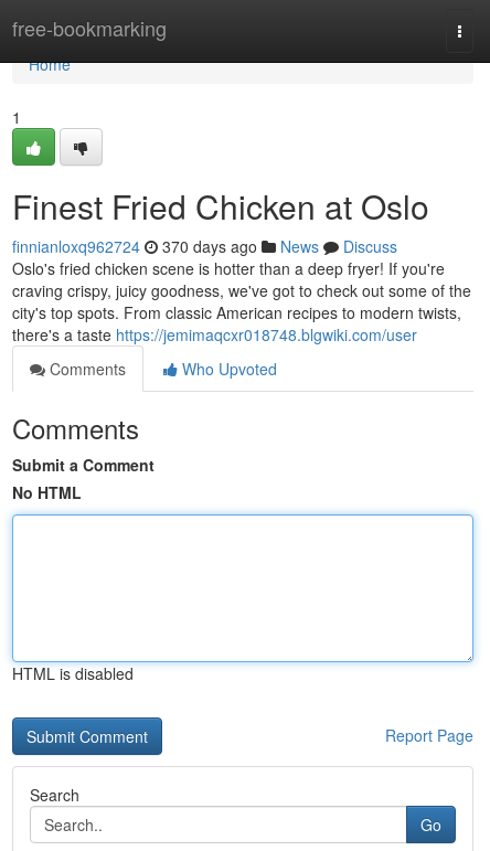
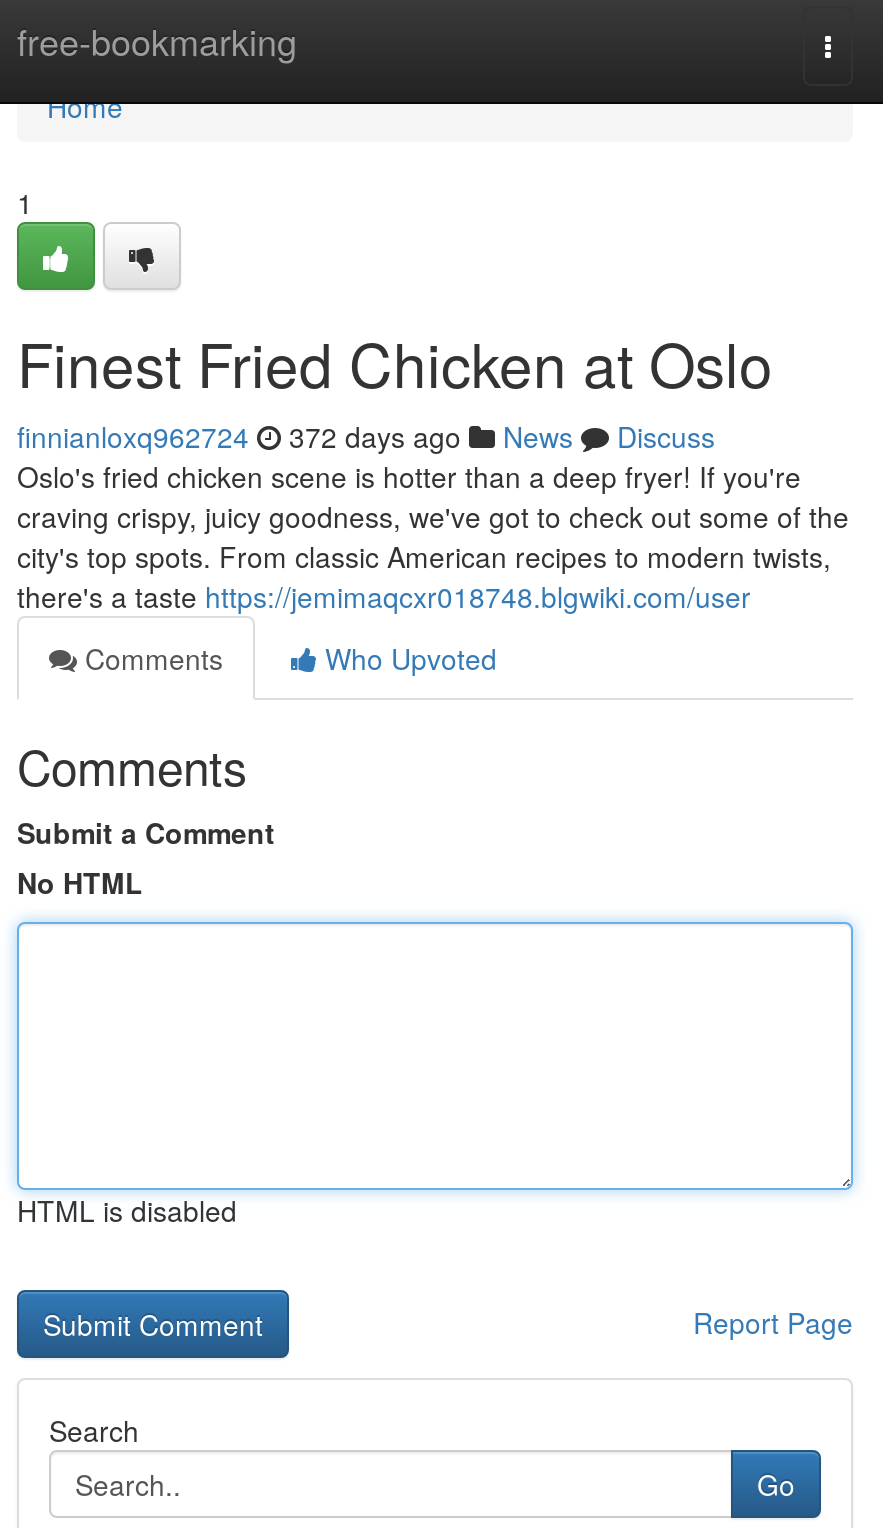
[12,235,397,257] finnianloxq962724 370 days ago News Discuss -> [17,416,715,456] finnianloxq962724 372 days ago News Discuss

